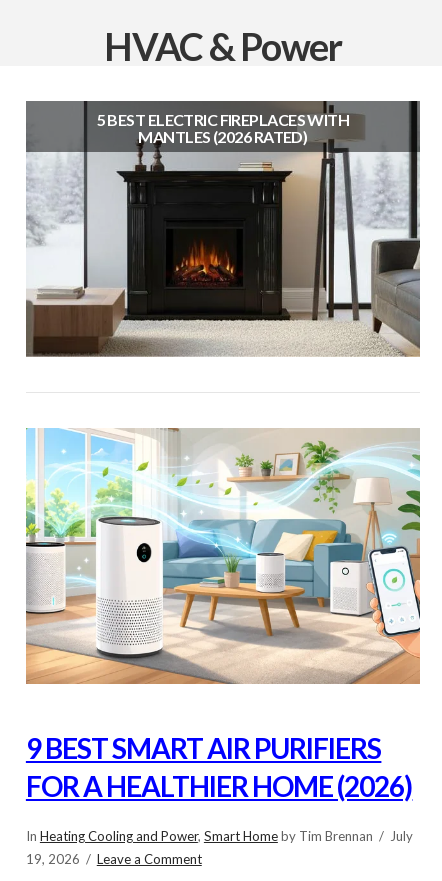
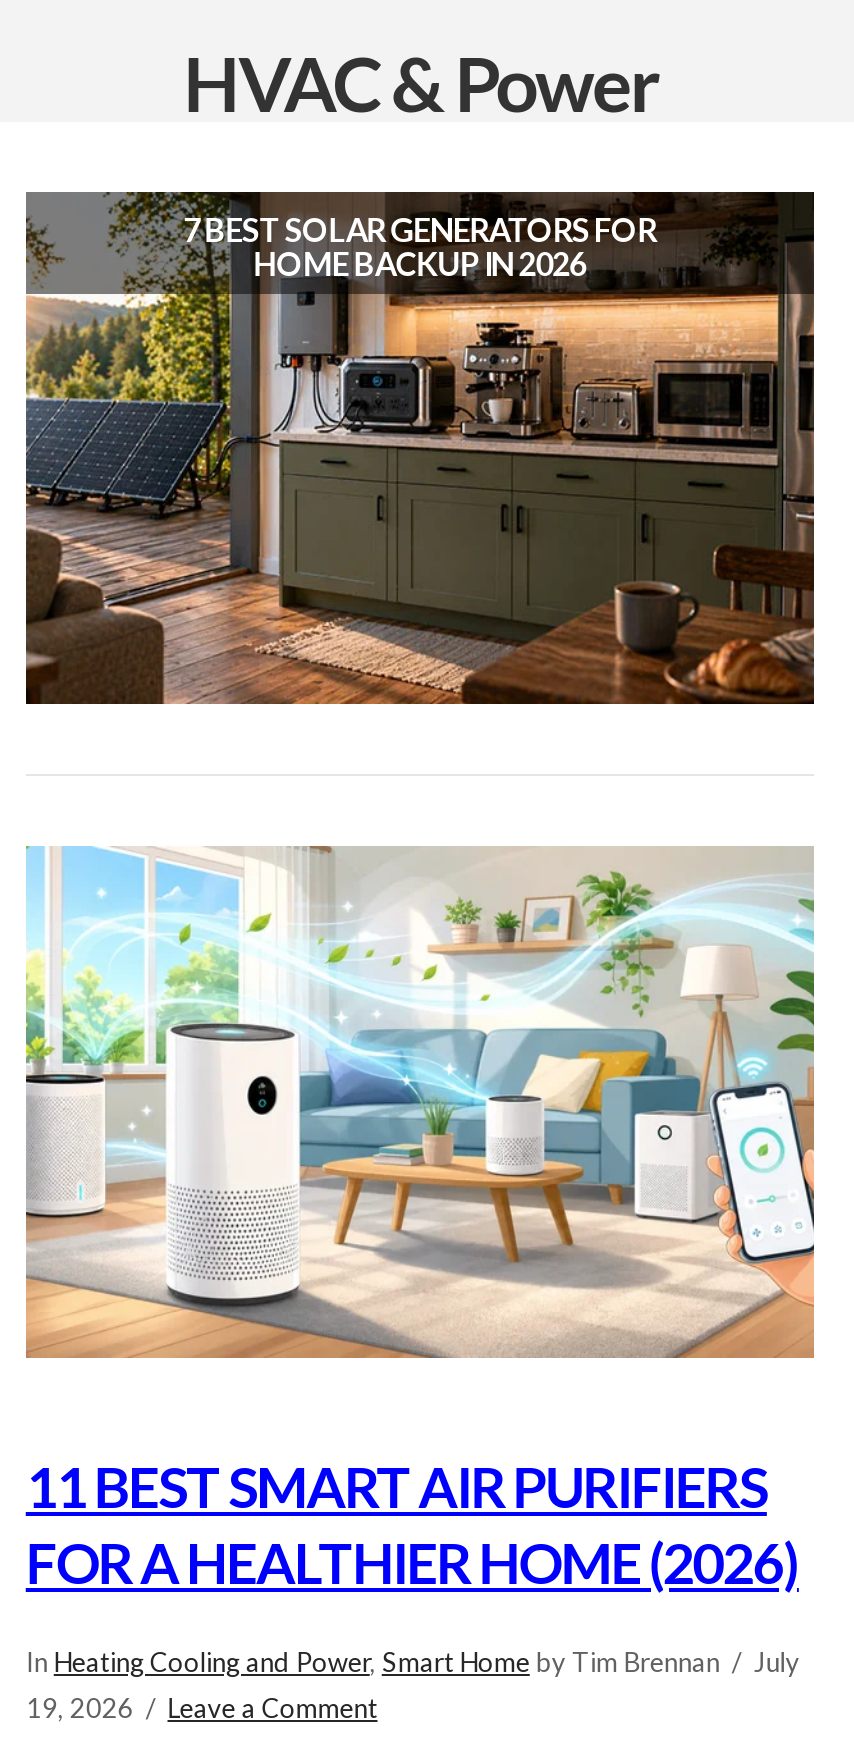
[26,100,421,357] [image] | 5 BEST ELECTRIC FIREPLACES WITH | MANTLES (2026 RATED) -> [24,190,816,706] [image] | 7 BEST SOLAR GENERATORS FOR | HOME BACKUP IN 2026
[26,731,381,765] 9 BEST SMART AIR PURIFIERS -> [26,1452,767,1520] 11 BEST SMART AIR PURIFIERS

